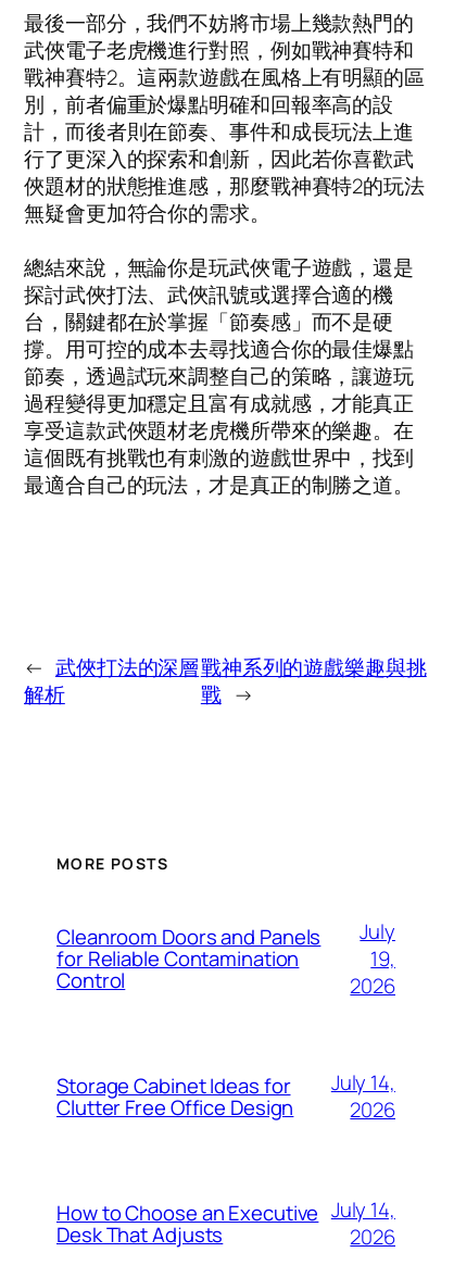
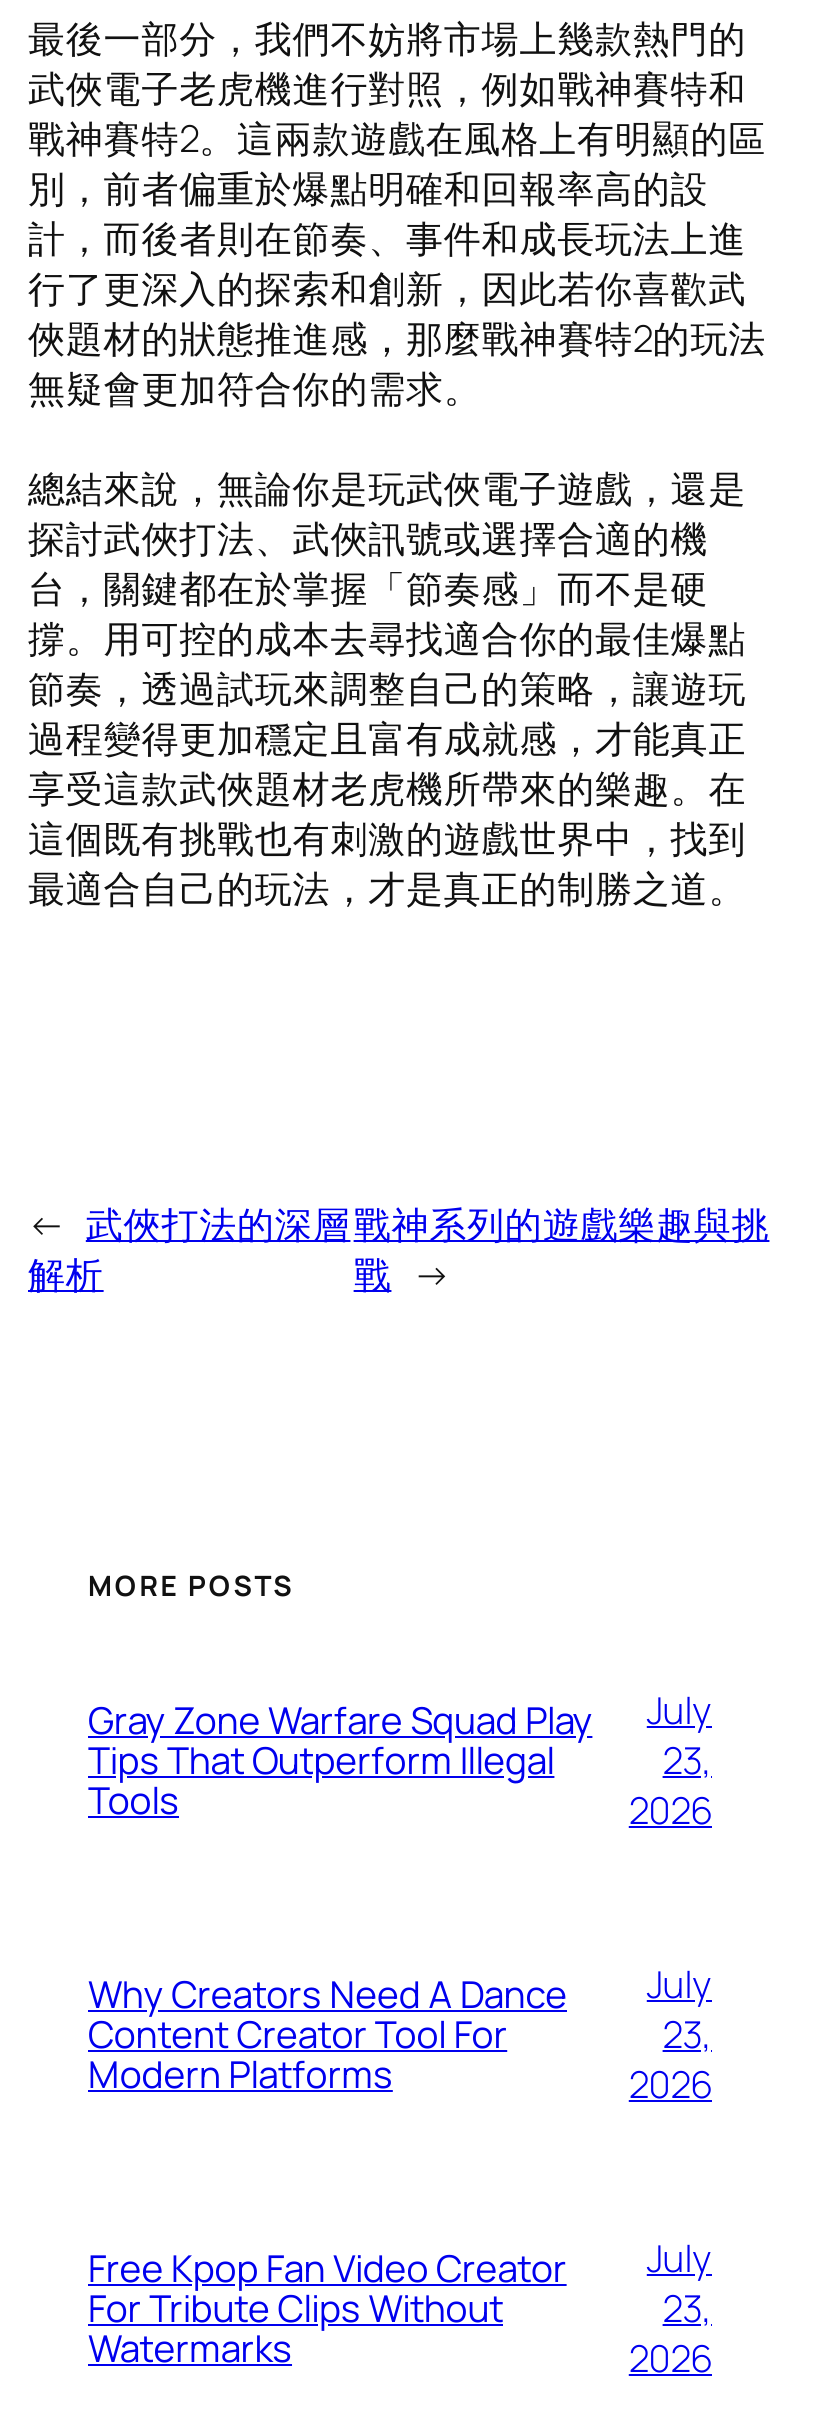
[56,923,321,995] Cleanroom Doors and Panels | for Reliable Contamination | Control -> [88,1695,592,1827] Gray Zone Warfare Squad Play | Tips That Outperform Illegal | Tools
[371,944,395,972] 19, -> [663,1734,712,1786] 23,
[56,1072,294,1122] Storage Cabinet Ideas for | Clutter Free Office Design -> [88,1969,567,2101] Why Creators Need A Dance | Content Creator Tool For | Modern Platforms
[331,1069,395,1097] July 14, -> [647,1958,712,2060] July | 23,
[56,1199,319,1249] How to Choose an Executive | Desk That Adjusts -> [88,2243,567,2375] Free Kpop Fan Video Creator | For Tribute Clips Without | Watermarks
[331,1196,395,1224] July 14, -> [647,2232,712,2334] July | 23,

